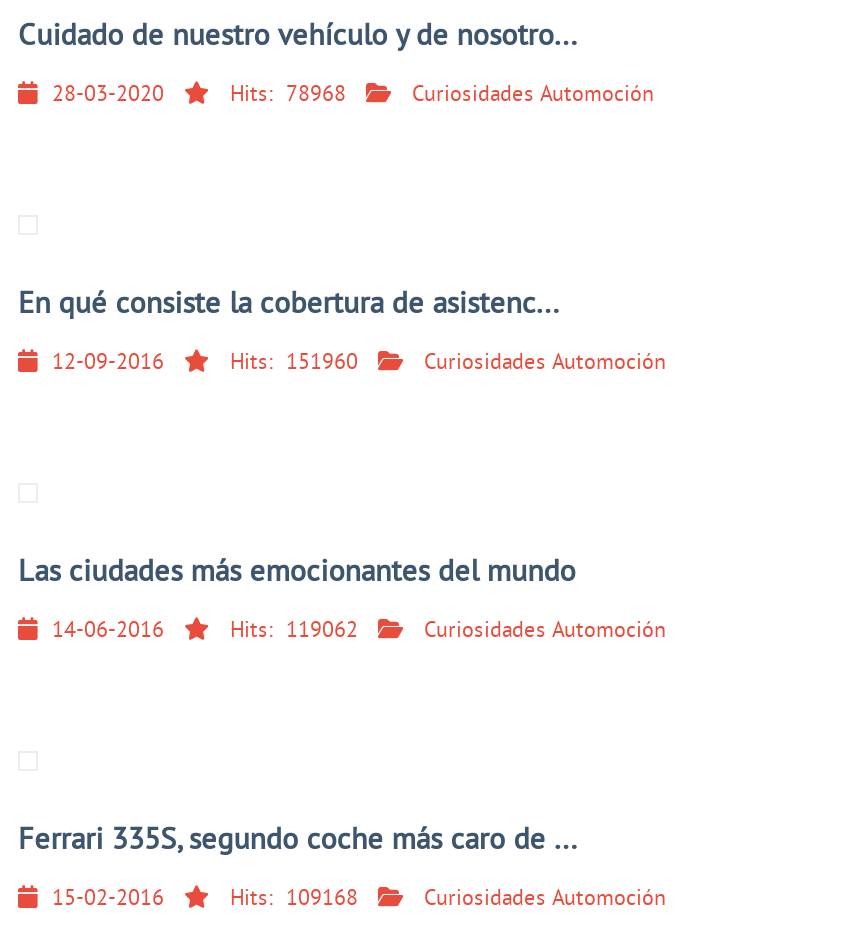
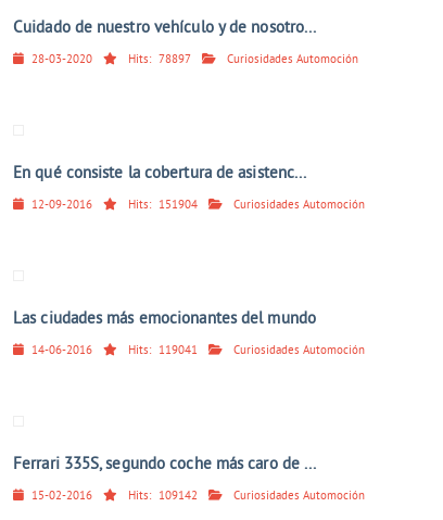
[230,81,346,109] Hits: 78968 -> [128,52,191,67] Hits: 78897
[230,349,358,377] Hits: 151960 -> [128,197,198,213] Hits: 151904
[230,617,358,645] Hits: 119062 -> [128,343,198,358] Hits: 119041
[230,885,358,913] Hits: 109168 -> [128,488,198,504] Hits: 109142

